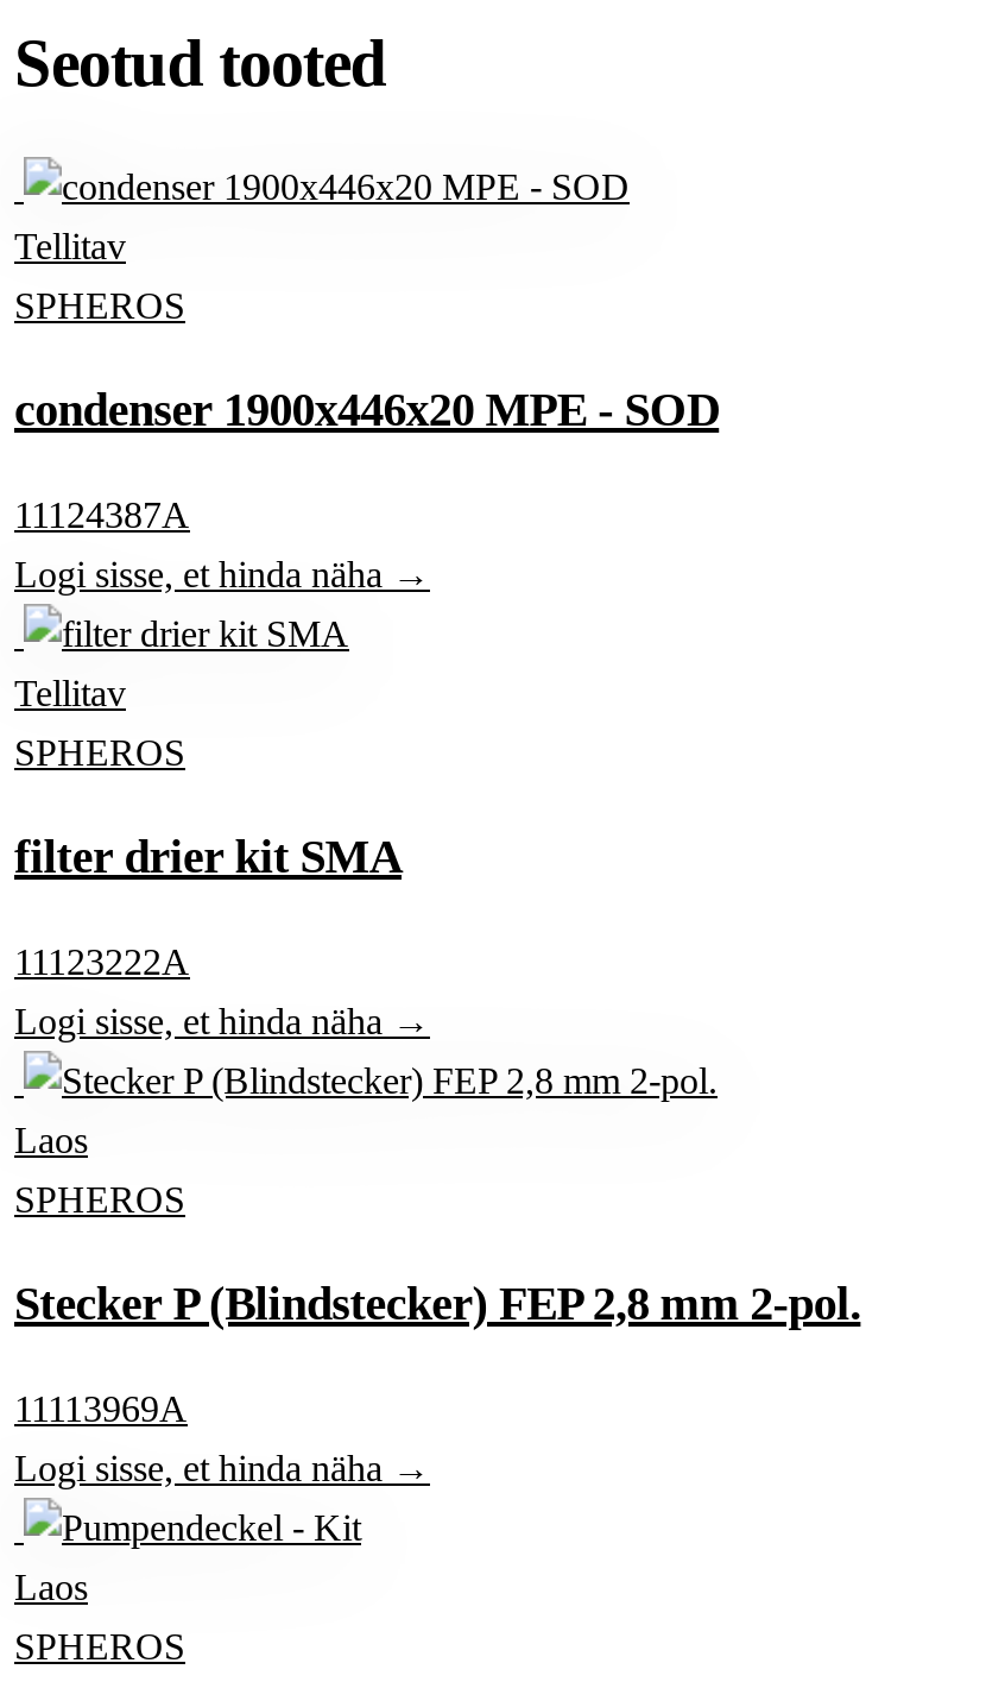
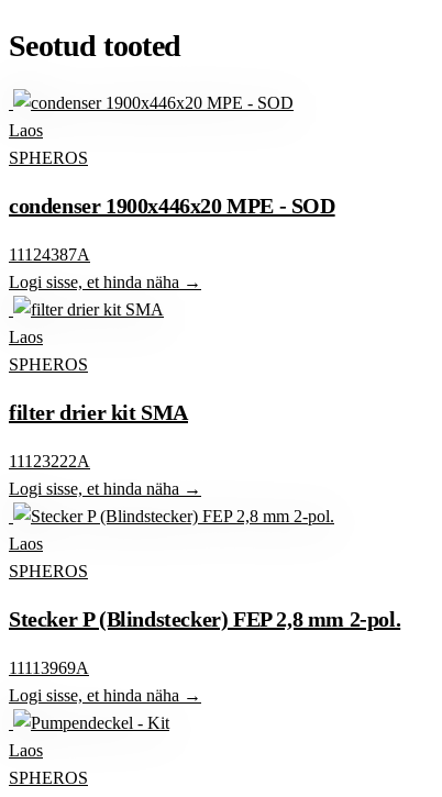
[14,226,126,266] Tellitav -> [9,121,43,140] Laos
[14,673,126,713] Tellitav -> [9,328,43,346] Laos

